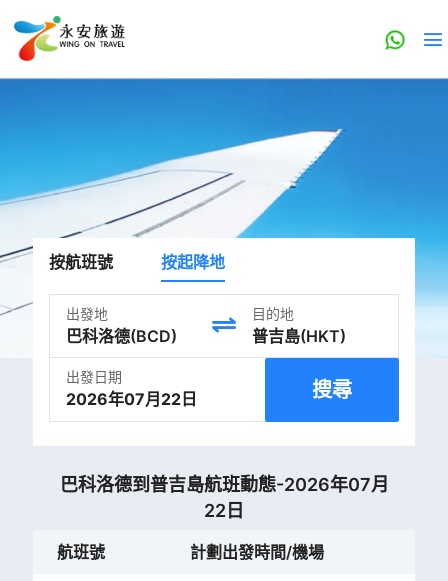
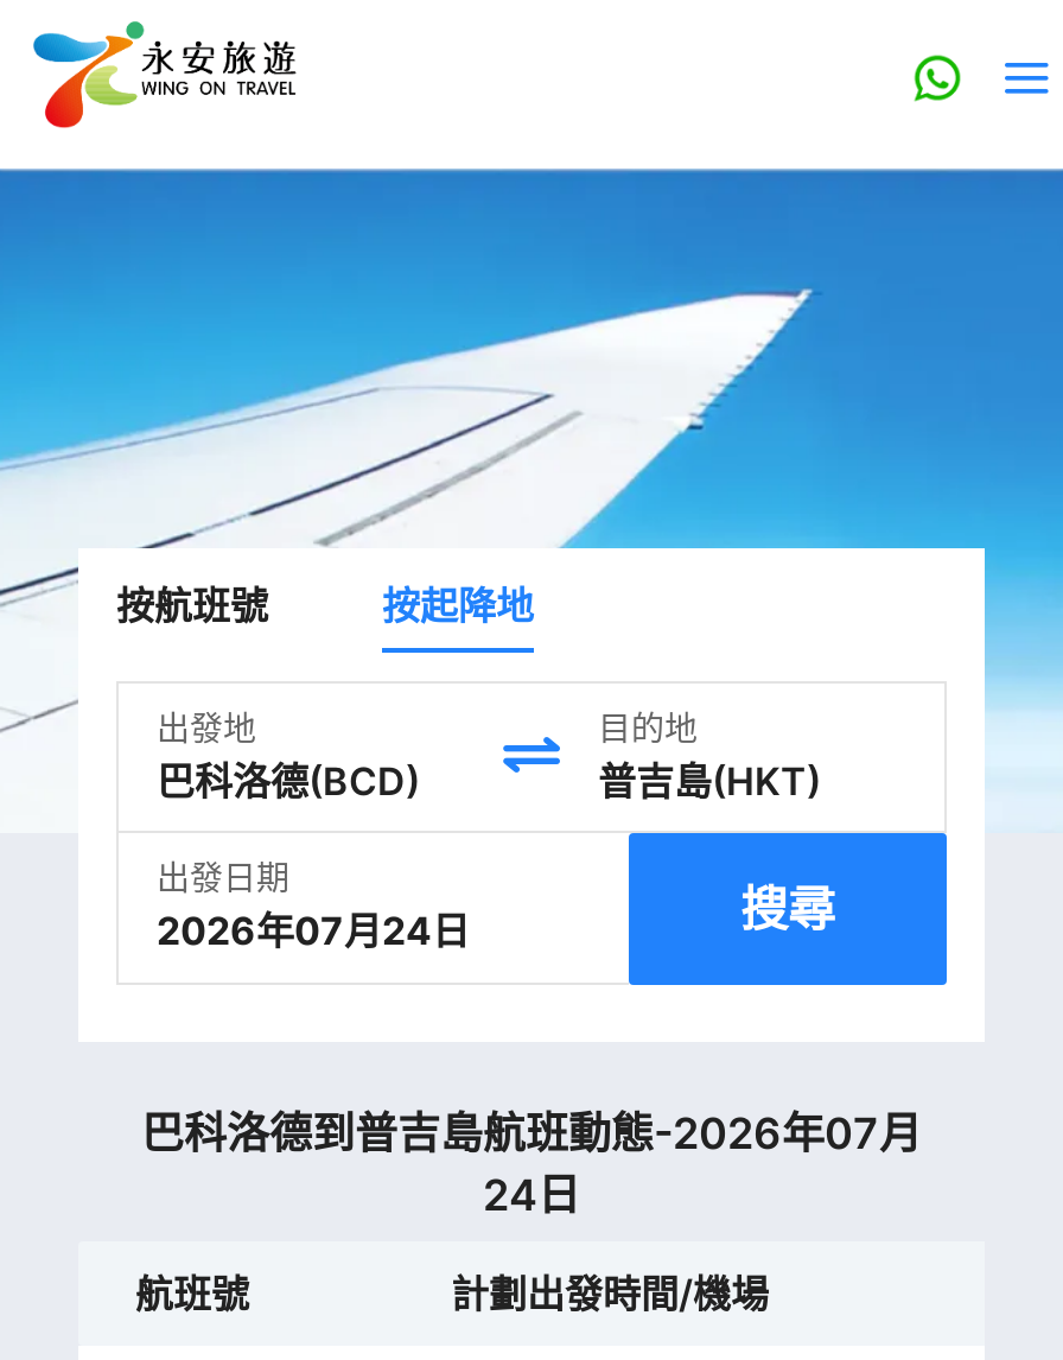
[66,389,197,409] 2026年07月22日 -> [157,907,470,954] 2026年07月24日
[204,500,244,521] 22日 -> [483,1170,580,1220] 24日

